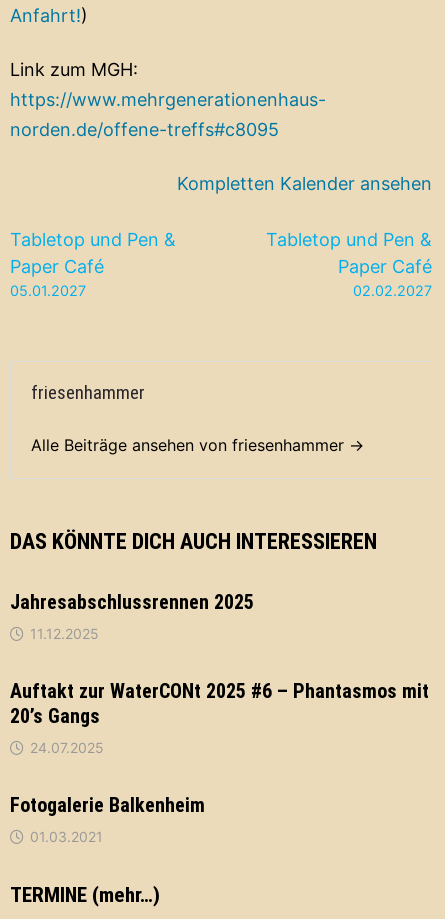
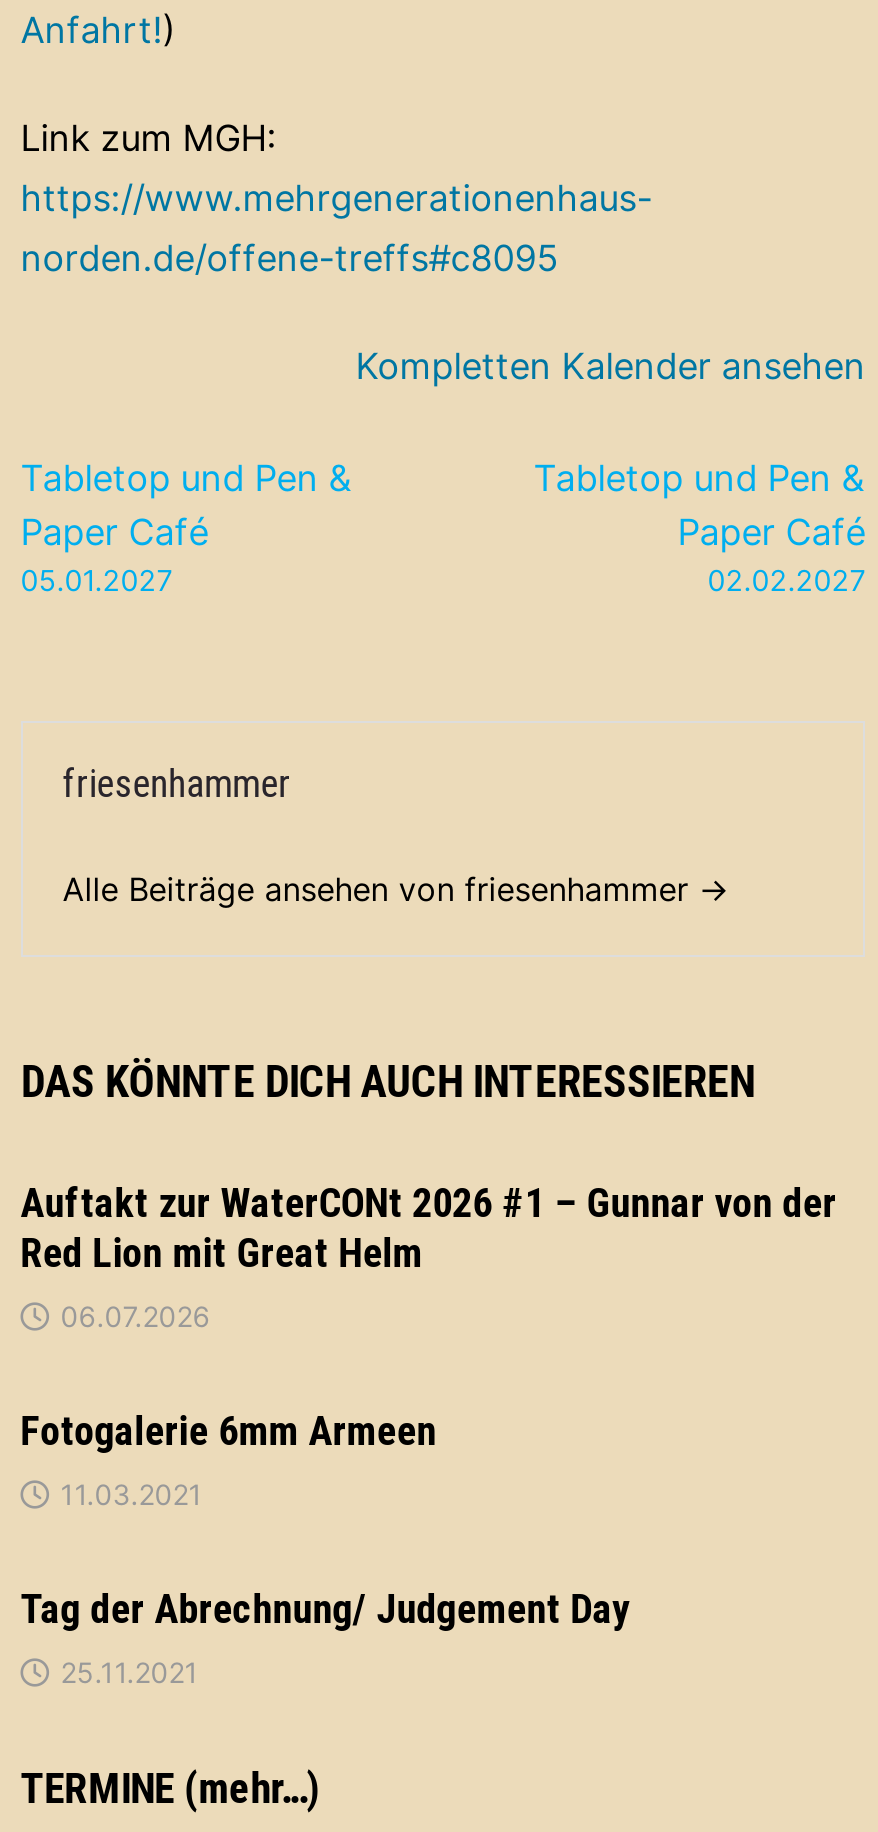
[10,590,254,614] Jahresabschlussrennen 2025 -> [21,1179,837,1277] Auftakt zur WaterCONt 2026 #1 – Gunnar von der | Red Lion mit Great Helm
[30,625,99,642] 11.12.2025 -> [61,1299,211,1333] 06.07.2026
[10,679,429,728] Auftakt zur WaterCONt 2025 #6 – Phantasmos mit | 20’s Gangs -> [21,1407,437,1455] Fotogalerie 6mm Armeen
[30,739,104,756] 24.07.2025 -> [61,1477,203,1511] 11.03.2021
[10,793,205,817] Fotogalerie Balkenheim -> [21,1585,631,1633] Tag der Abrechnung/ Judgement Day
[30,828,103,845] 01.03.2021 -> [61,1655,199,1689] 25.11.2021

